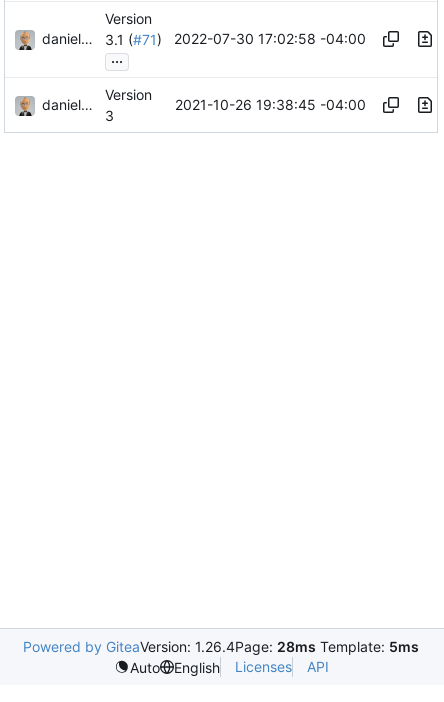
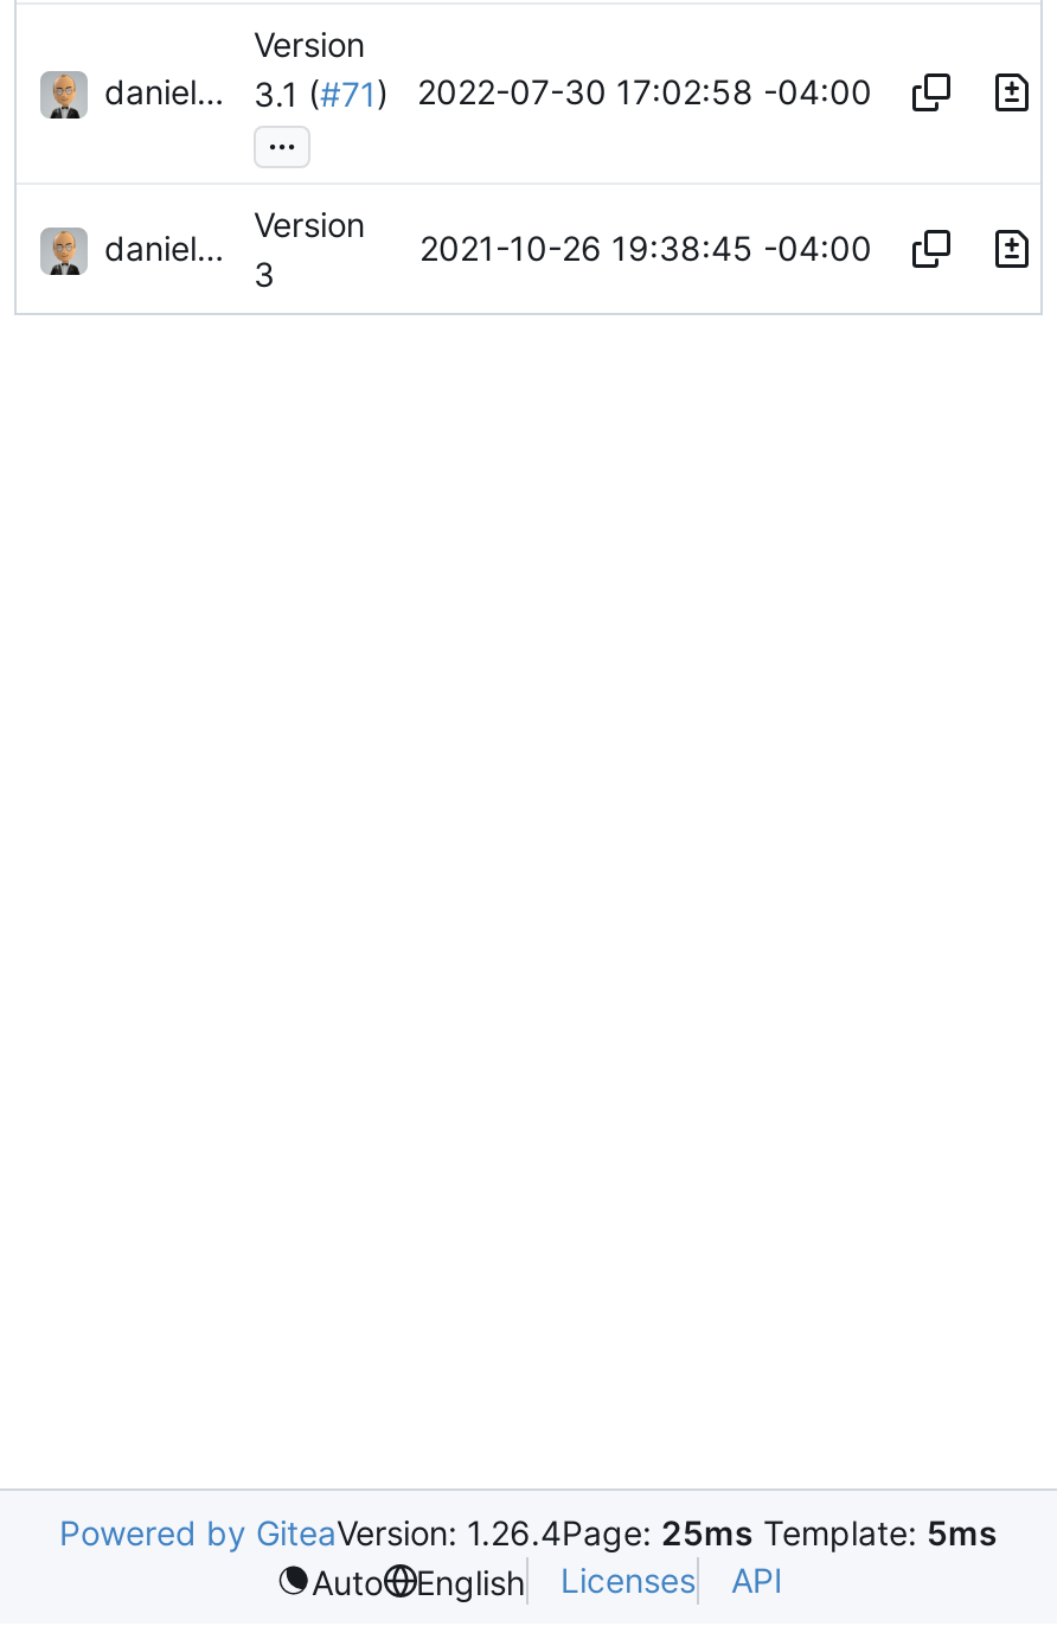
[23,638,419,655] Powered by GiteaVersion: 1.26.4Page: 28ms Template: 5ms -> [59,1512,998,1552] Powered by GiteaVersion: 1.26.4Page: 25ms Template: 5ms

